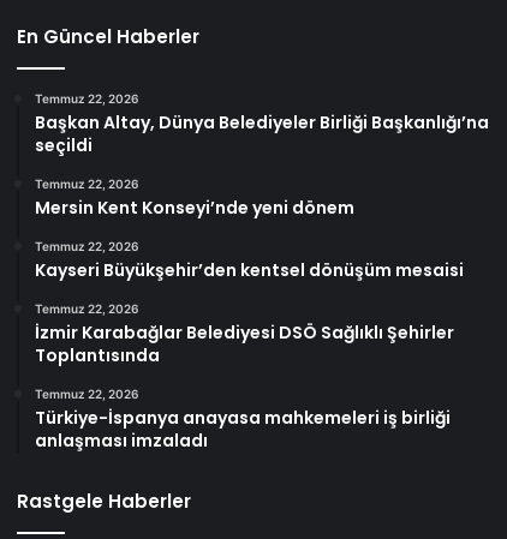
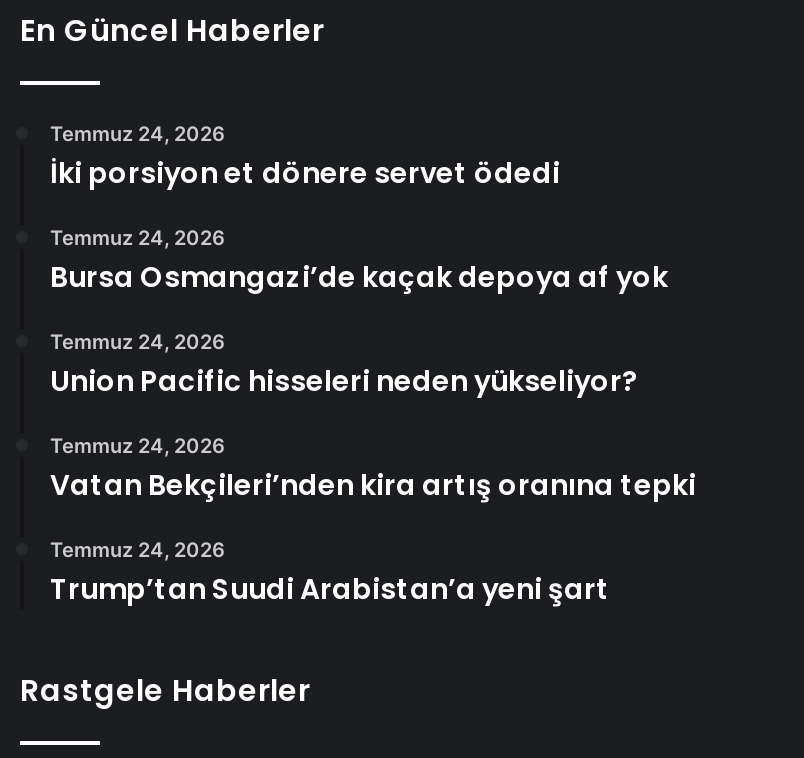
[35,91,489,157] Temmuz 22, 2026 | Başkan Altay, Dünya Belediyeler Birliği Başkanlığı’na | seçildi -> [50,121,560,193] Temmuz 24, 2026 | İki porsiyon et dönere servet ödedi
[35,177,354,220] Temmuz 22, 2026 | Mersin Kent Konseyi’nde yeni dönem -> [50,225,668,297] Temmuz 24, 2026 | Bursa Osmangazi’de kaçak depoya af yok
[35,239,464,282] Temmuz 22, 2026 | Kayseri Büyükşehir’den kentsel dönüşüm mesaisi -> [50,329,638,401] Temmuz 24, 2026 | Union Pacific hisseleri neden yükseliyor?
[35,301,454,367] Temmuz 22, 2026 | İzmir Karabağlar Belediyesi DSÖ Sağlıklı Şehirler | Toplantısında -> [50,433,696,505] Temmuz 24, 2026 | Vatan Bekçileri’nden kira artış oranına tepki
[35,387,451,453] Temmuz 22, 2026 | Türkiye-İspanya anayasa mahkemeleri iş birliği | anlaşması imzaladı -> [50,537,610,609] Temmuz 24, 2026 | Trump’tan Suudi Arabistan’a yeni şart

